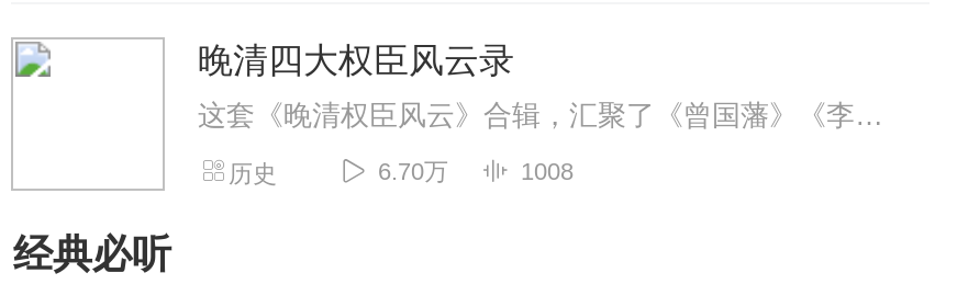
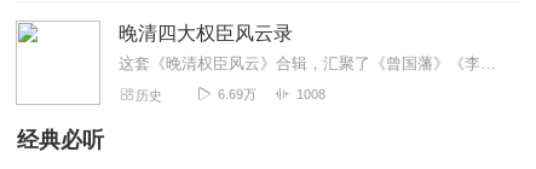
[378,158,448,184] 6.70万 -> [218,87,257,101] 6.69万

